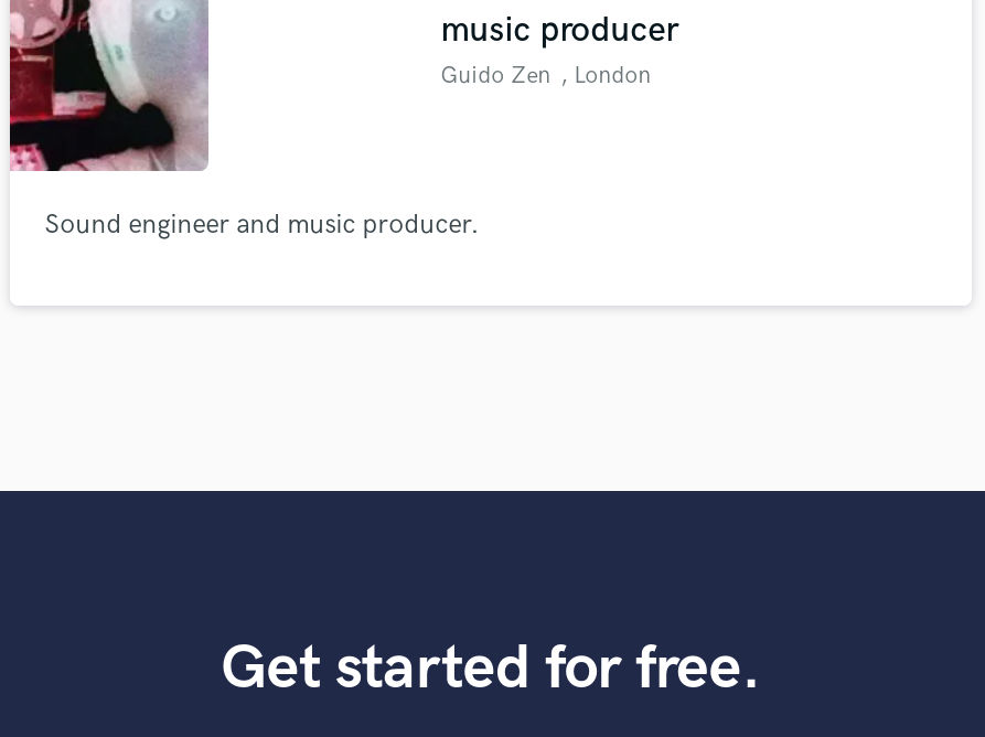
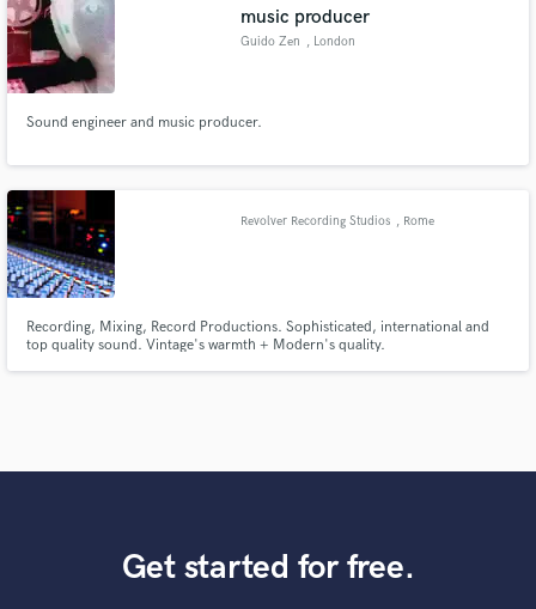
none -> [6,189,489,354] [image] | Recording, Mixing, Record Productions. Sophisticated, international and | top quality sound. Vintage's warmth + Modern's quality.
none -> [241,214,434,229] Revolver Recording Studios , Rome

